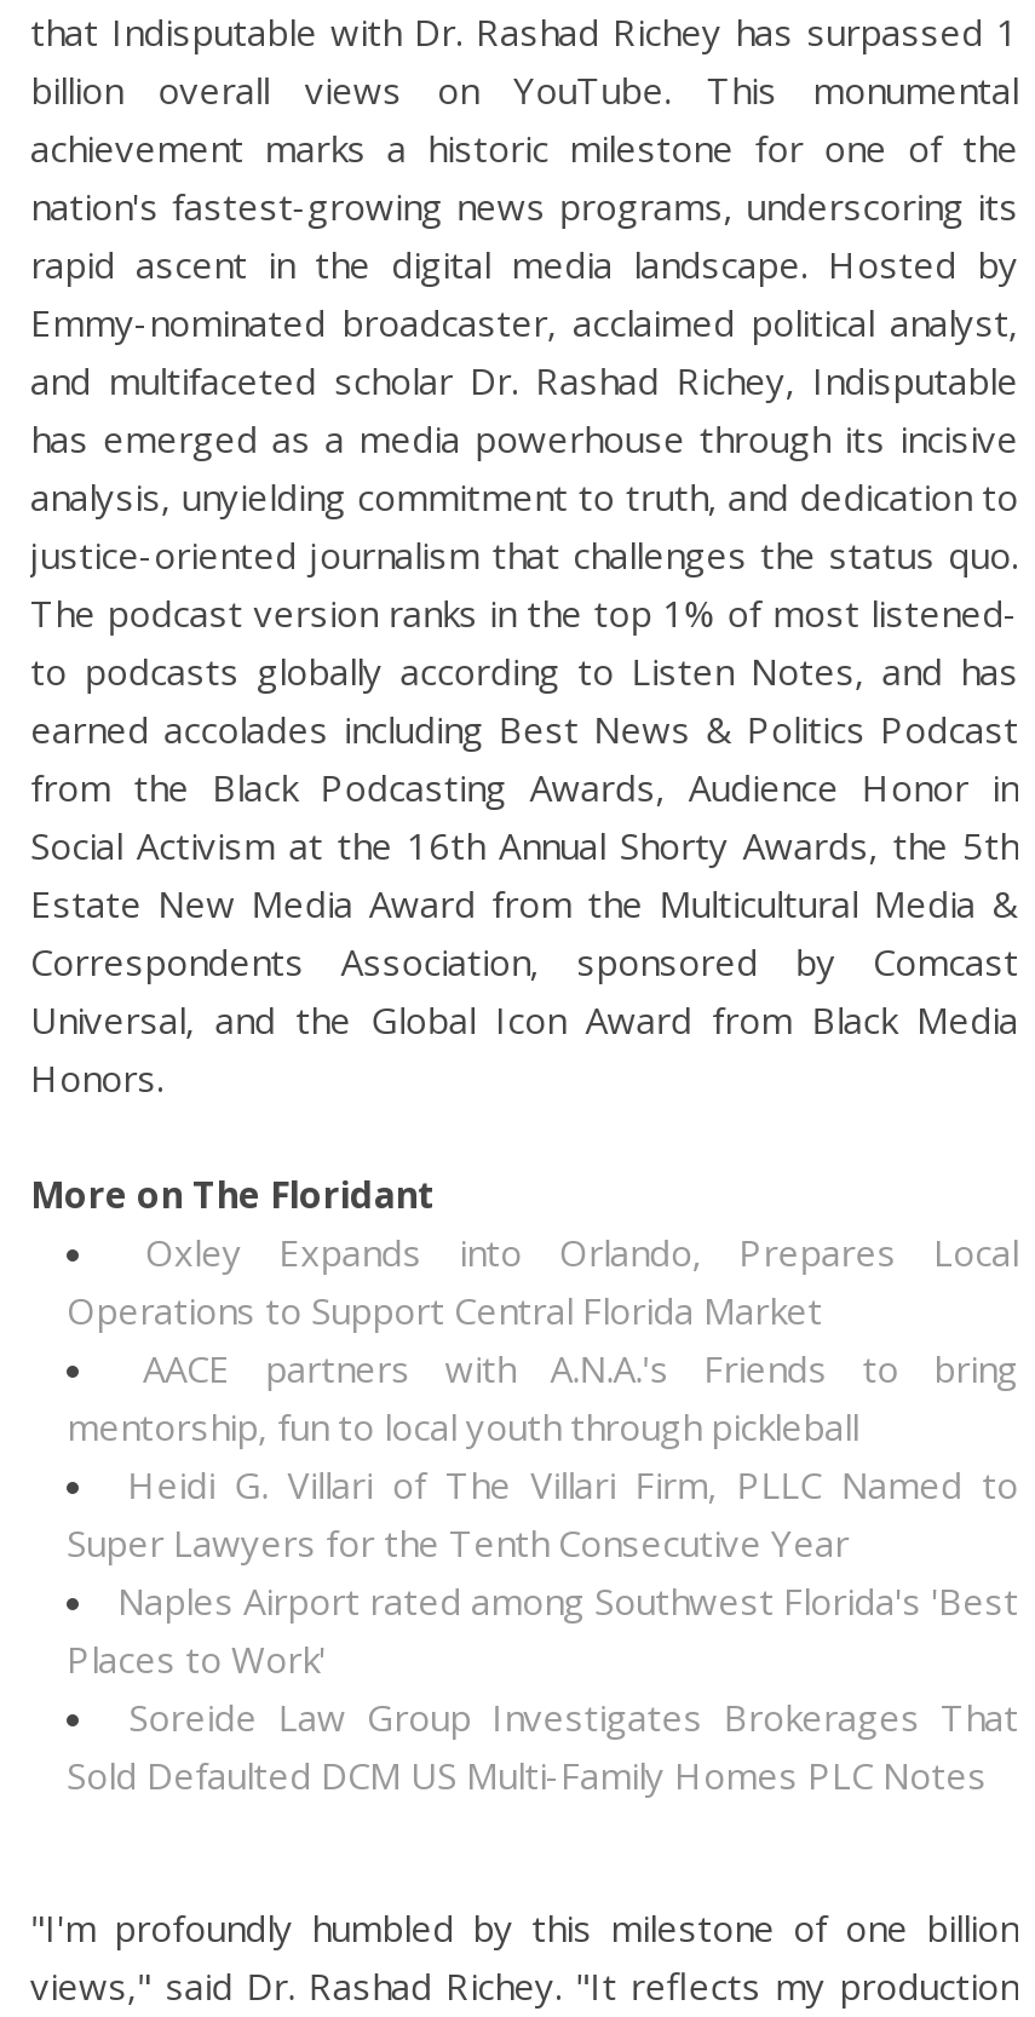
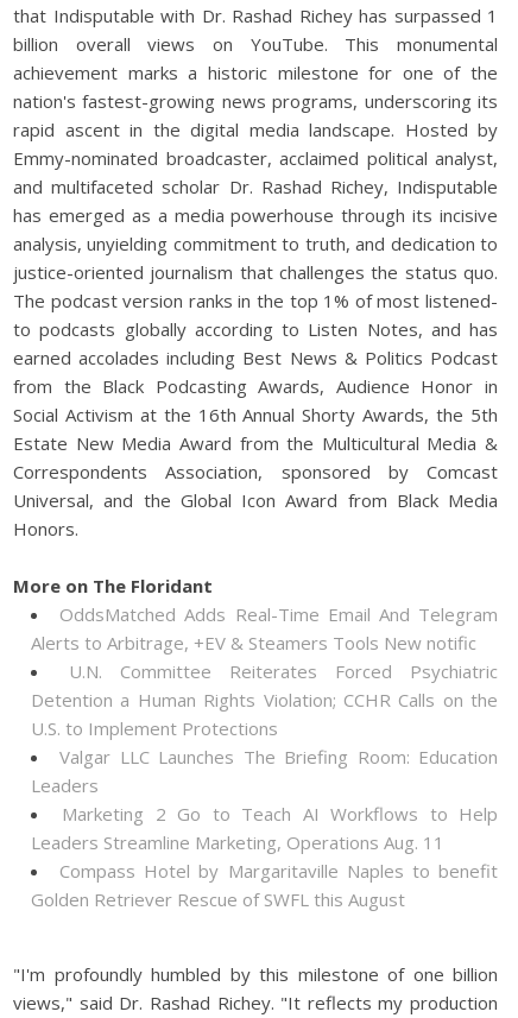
[67,1228,1018,1799] Oxley Expands into Orlando, Prepares Local | Operations to Support Central Florida Market | AACE partners with A.N.A.'s Friends to bring | mentorship, fun to local youth through pickleball | Heidi G. Villari of The Villari Firm, PLLC Named to | Super Lawyers for the Tenth Consecutive Year | Naples Airport rated among Southwest Florida's 'Best | Places to Work' | Soreide Law Group Investigates Brokerages That | Sold Defaulted DCM US Multi-Family Homes PLC Notes -> [31,602,498,911] OddsMatched Adds Real-Time Email And Telegram | Alerts to Arbitrage, +EV & Steamers Tools New notific | U.N. Committee Reiterates Forced Psychiatric | Detention a Human Rights Violation; CCHR Calls on the | U.S. to Implement Protections | Valgar LLC Launches The Briefing Room: Education | Leaders | Marketing 2 Go to Teach AI Workflows to Help | Leaders Streamline Marketing, Operations Aug. 11 | Compass Hotel by Margaritaville Naples to benefit | Golden Retriever Rescue of SWFL this August

